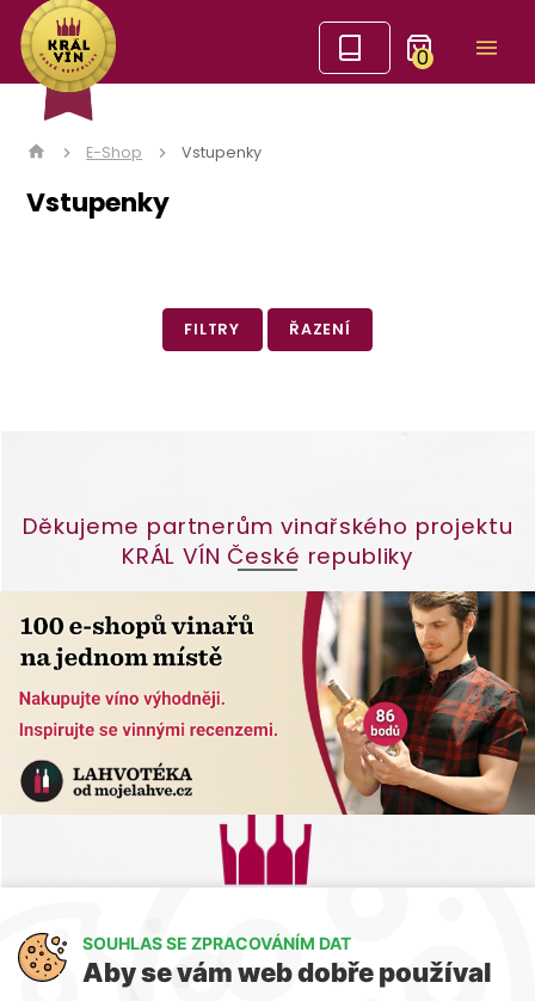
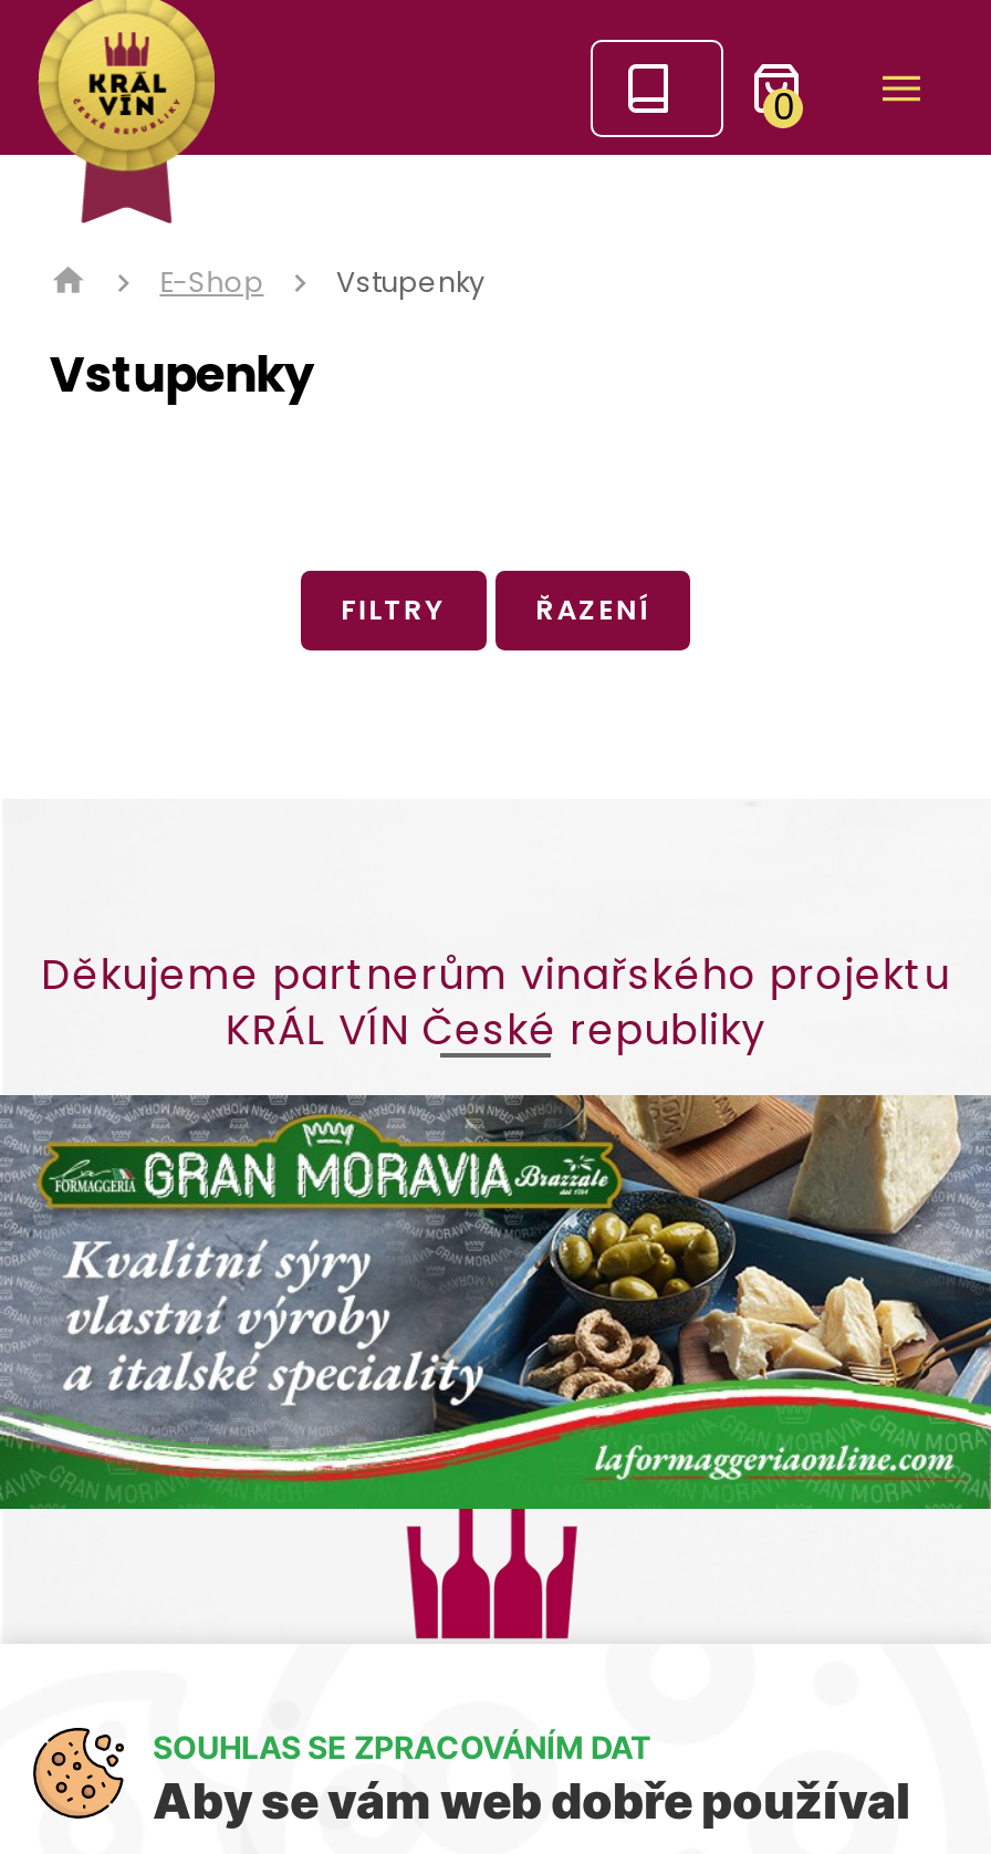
[4,590,531,816] [image] -> [7,1093,984,1511] [image]

